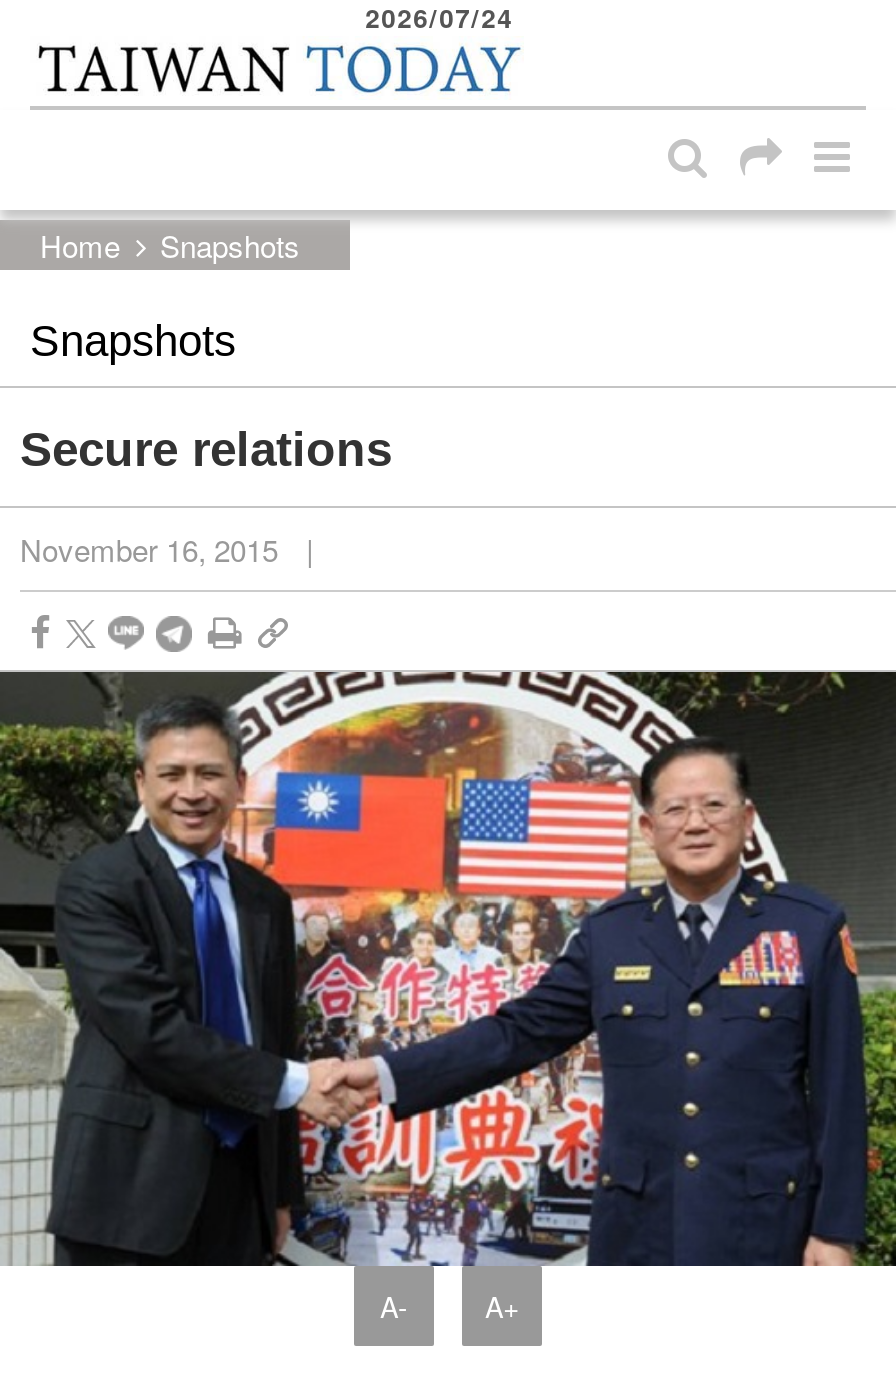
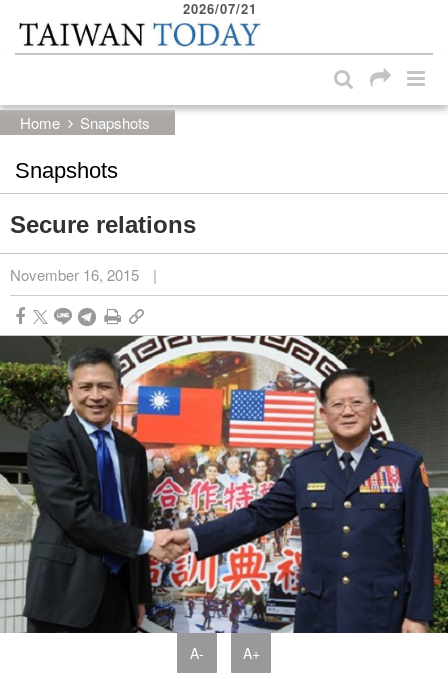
[365,0,513,36] 2026/07/24 -> [183,0,257,18] 2026/07/21

